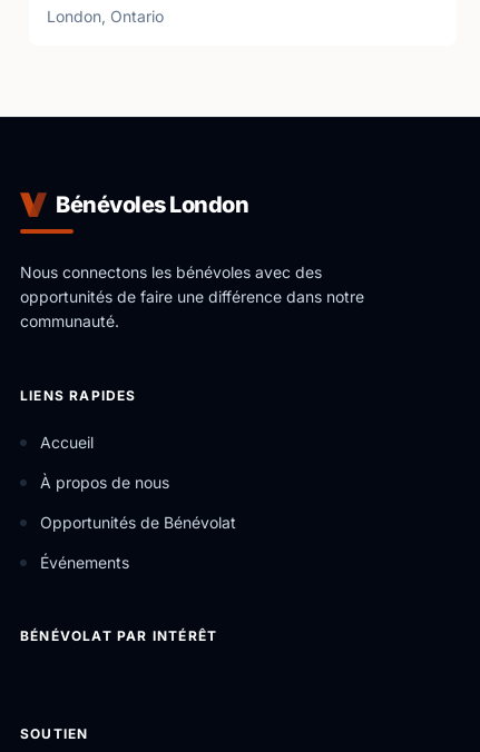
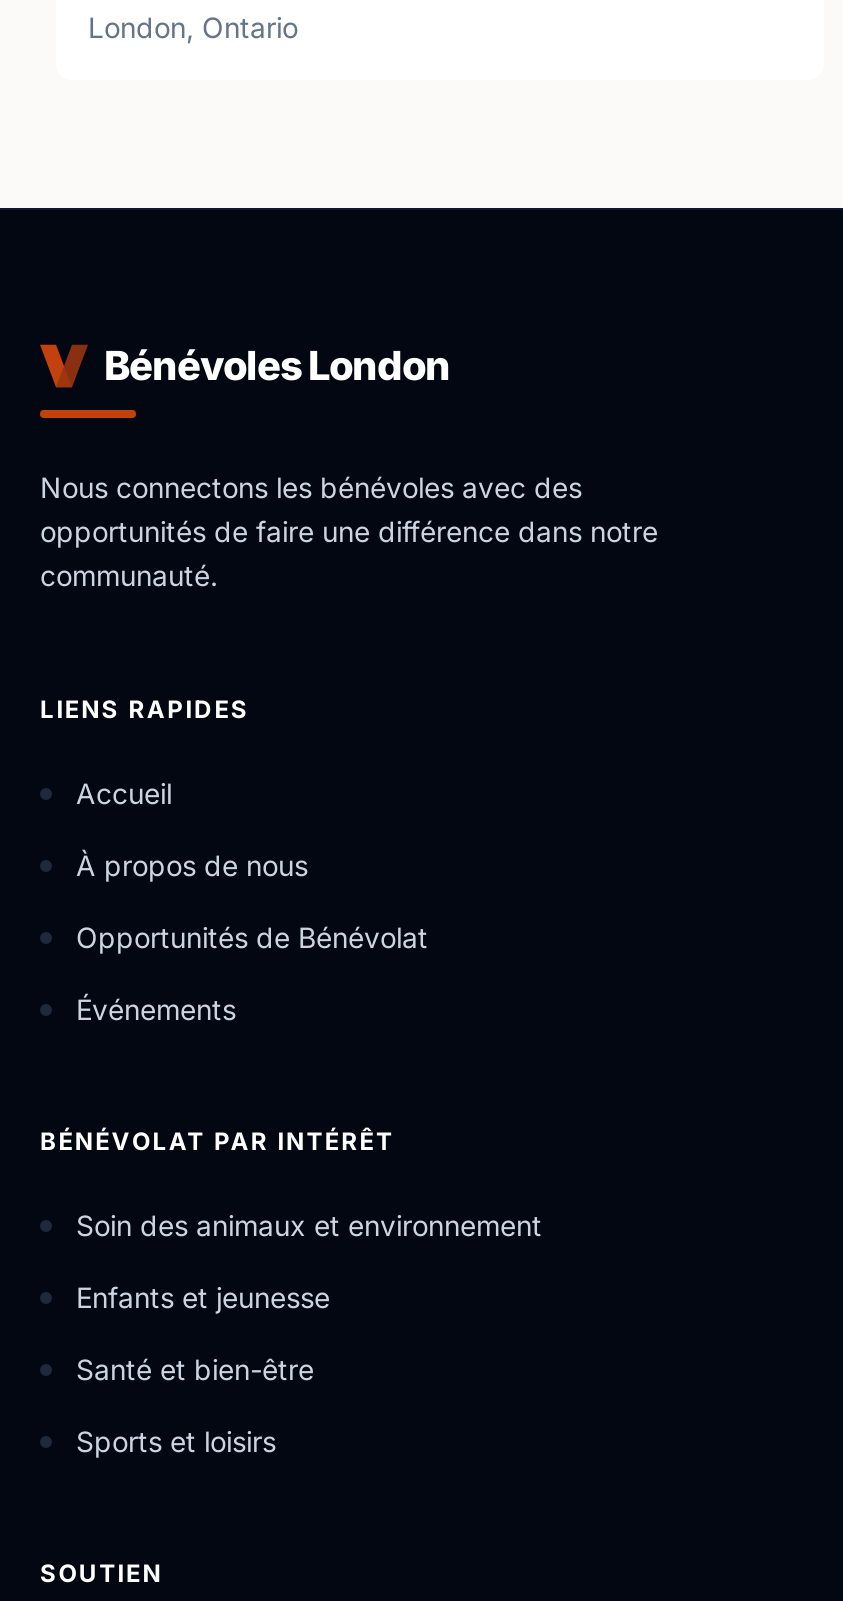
none -> [76,1207,542,1457] Soin des animaux et environnement | Enfants et jeunesse | Santé et bien-être | Sports et loisirs

